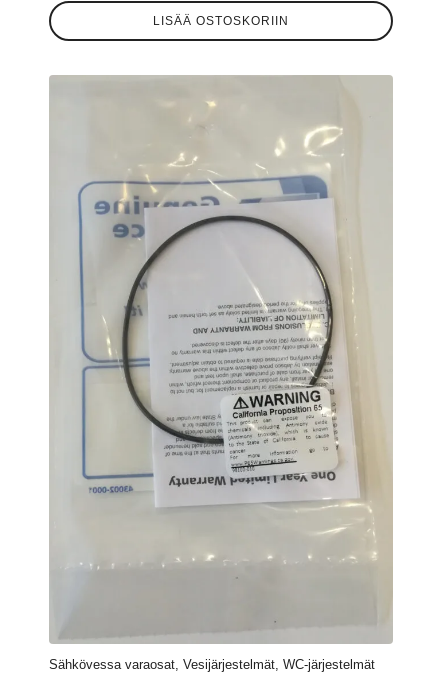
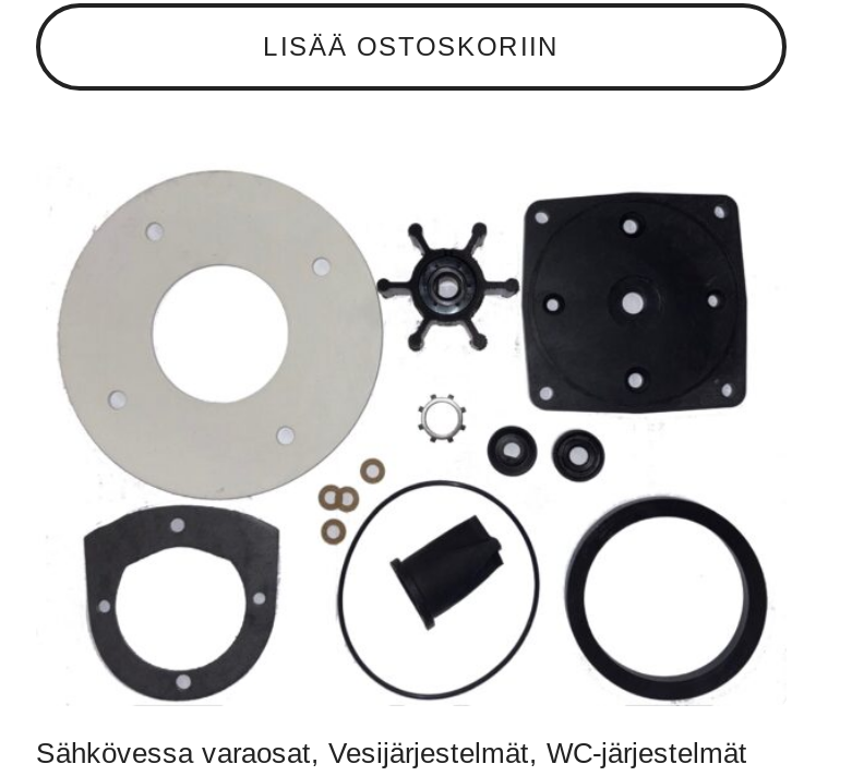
[48,74,394,645] [image] -> [38,165,784,704] [image]

